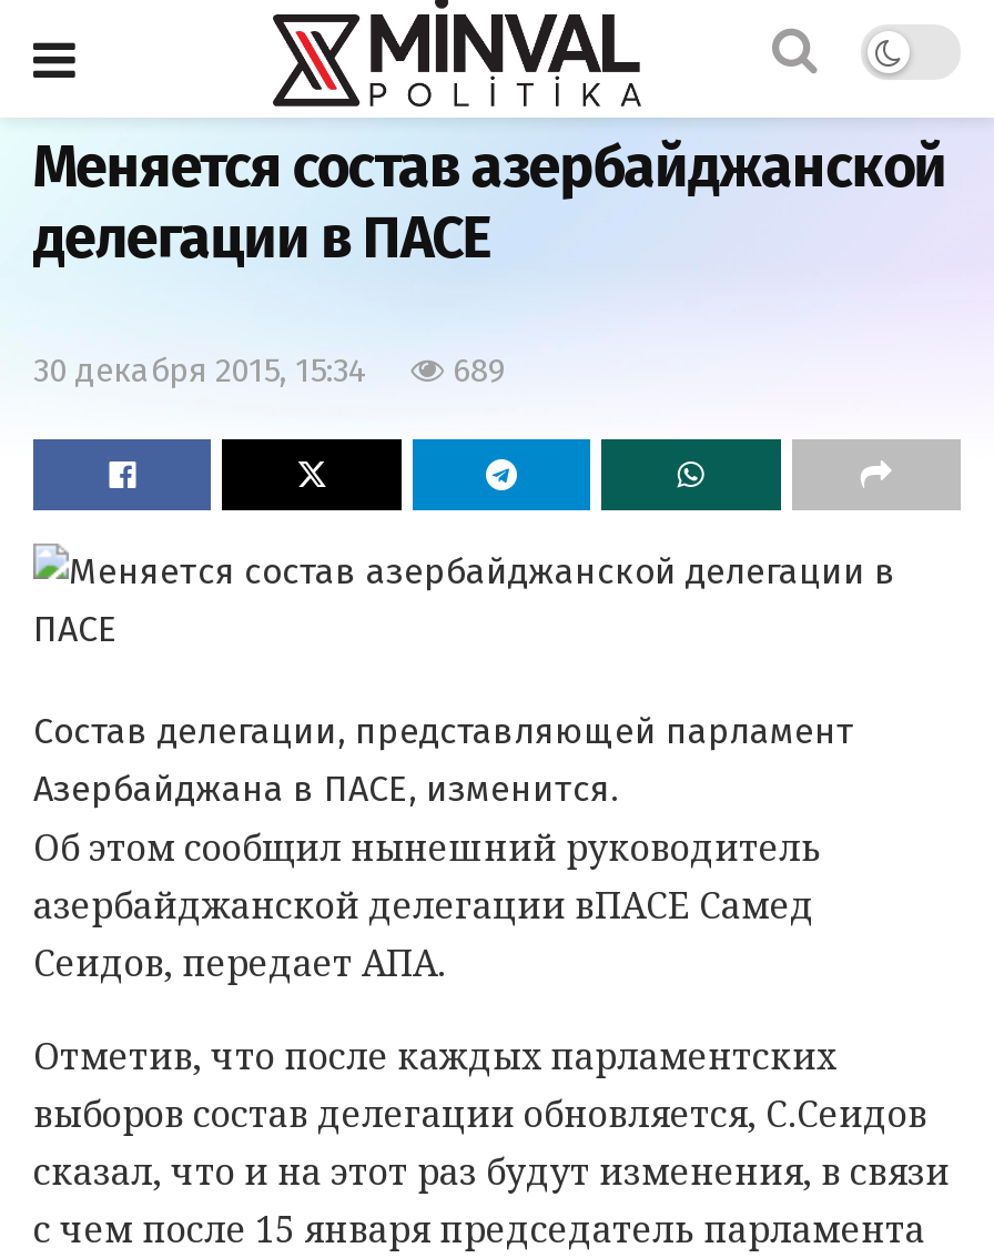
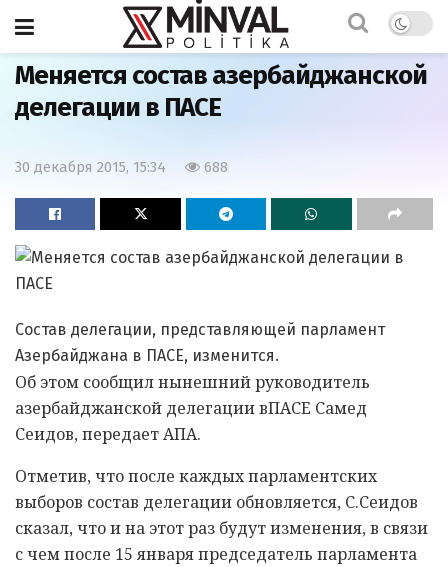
[33,351,506,391] 30 декабря 2015, 15:34 689 -> [15,158,228,176] 30 декабря 2015, 15:34 688

